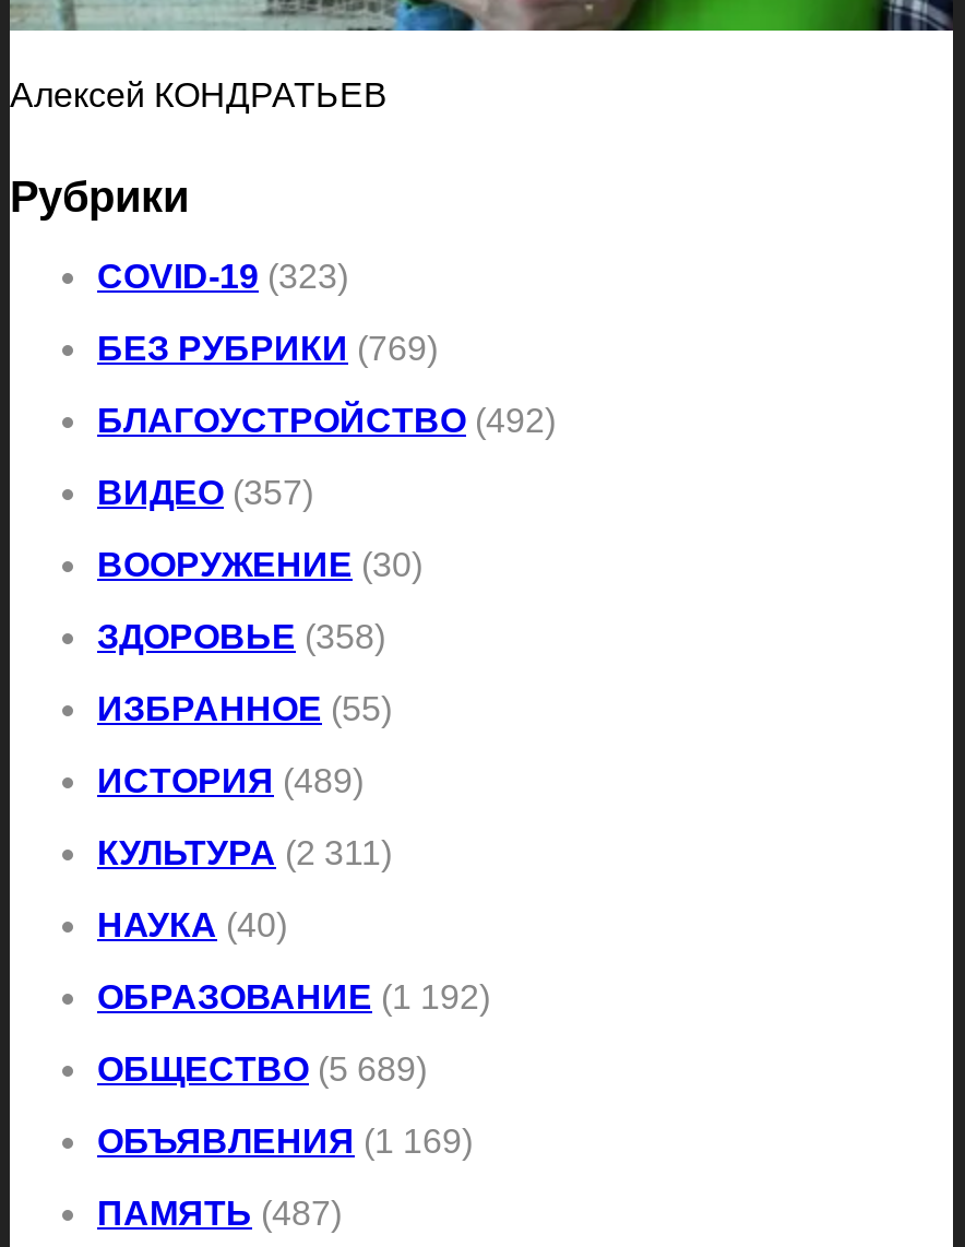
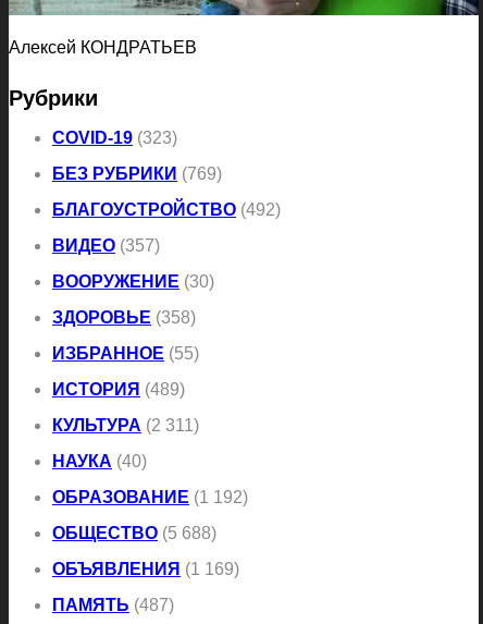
[97,1052,427,1089] ОБЩЕСТВО (5 689) -> [52,524,216,543] ОБЩЕСТВО (5 688)

